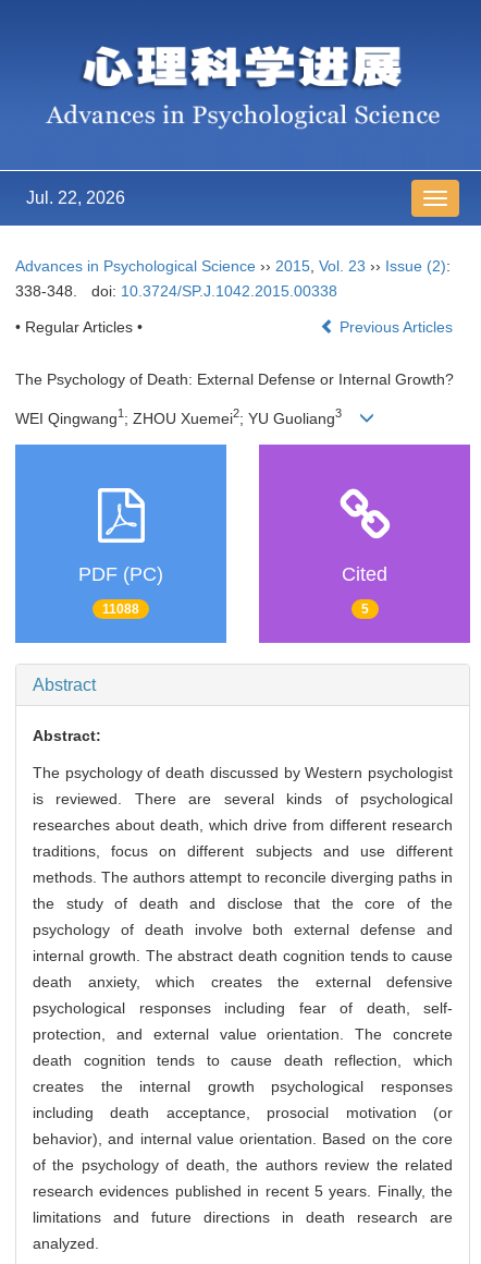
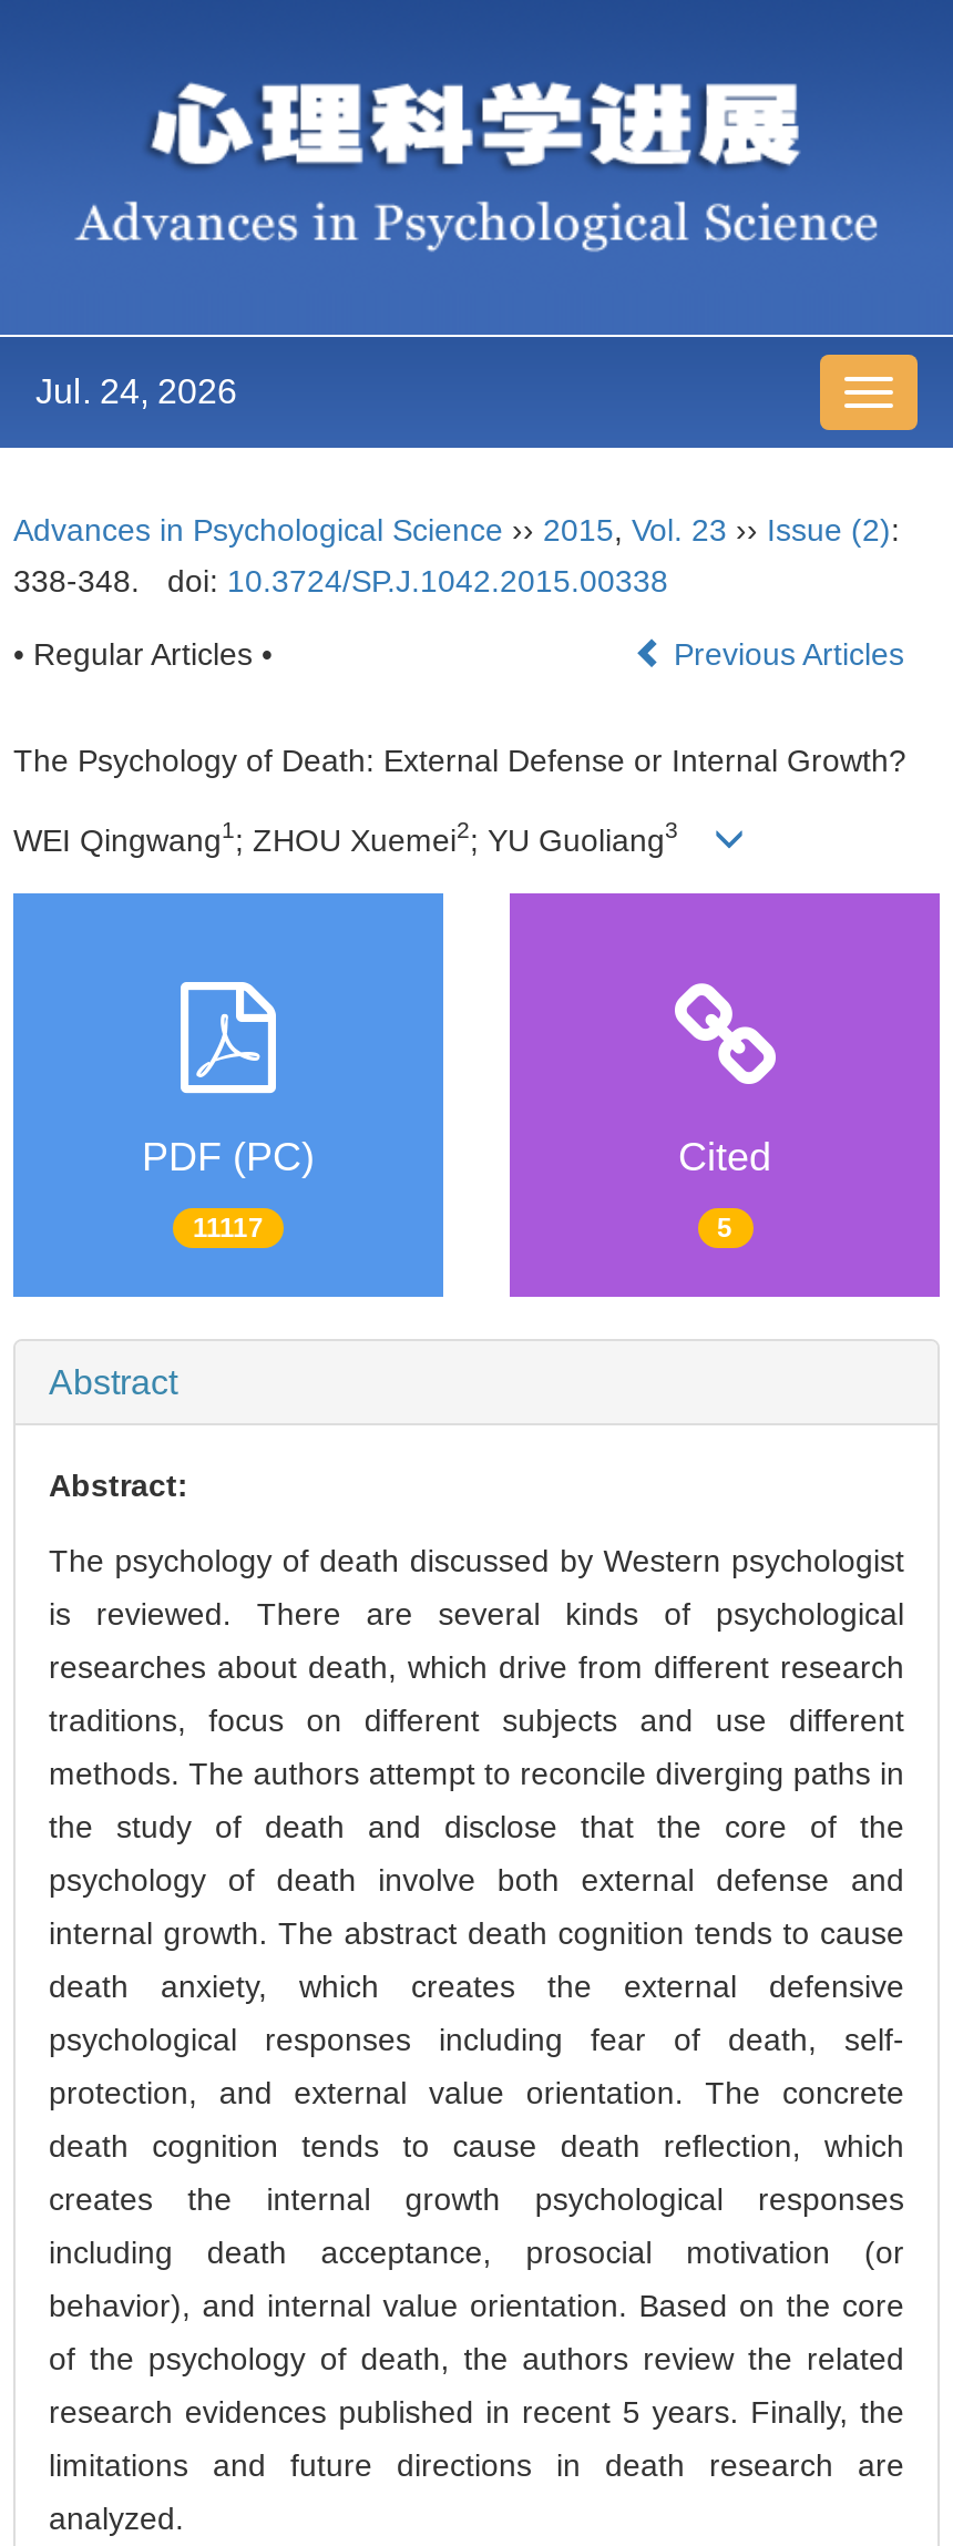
[26,189,125,207] Jul. 22, 2026 -> [35,373,237,411] Jul. 24, 2026
[102,602,139,617] 11088 -> [193,1214,264,1245] 11117

